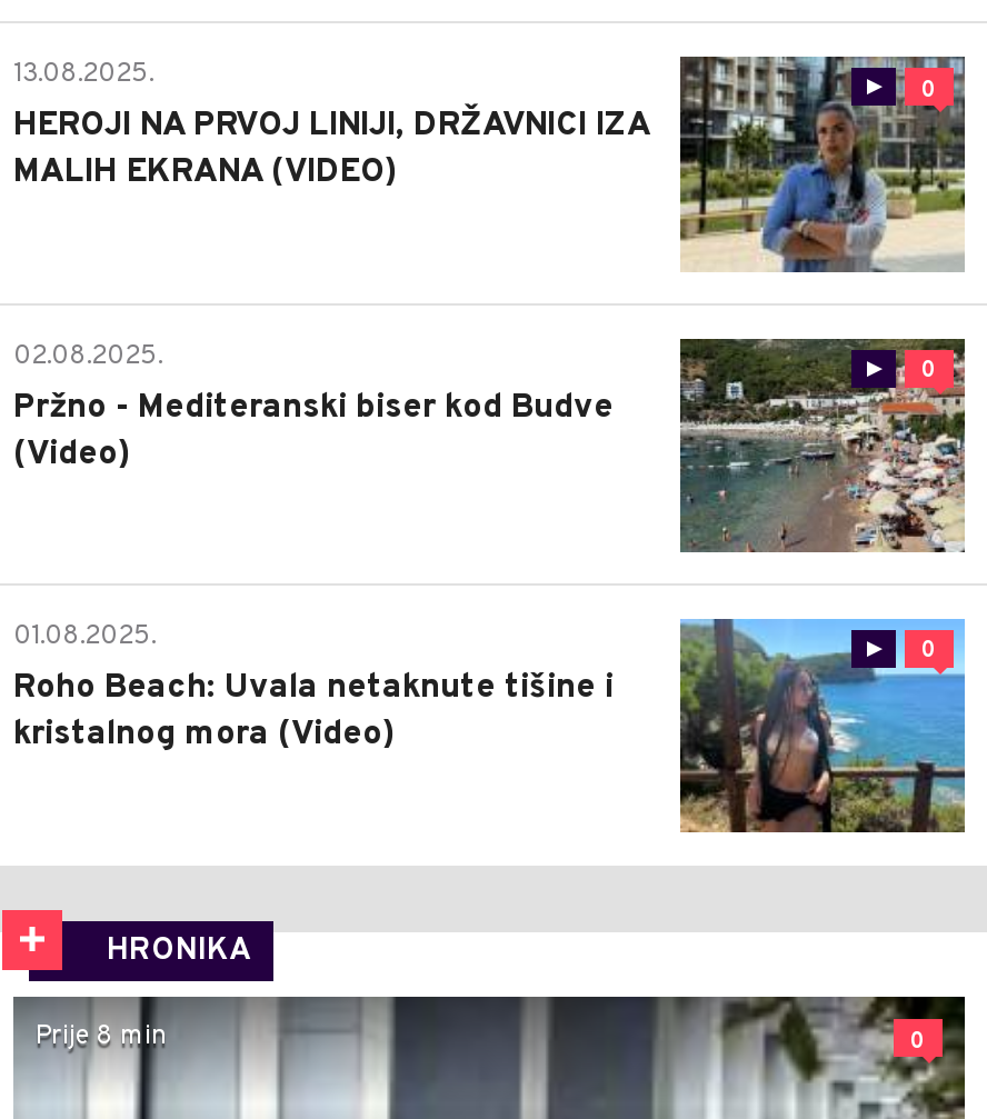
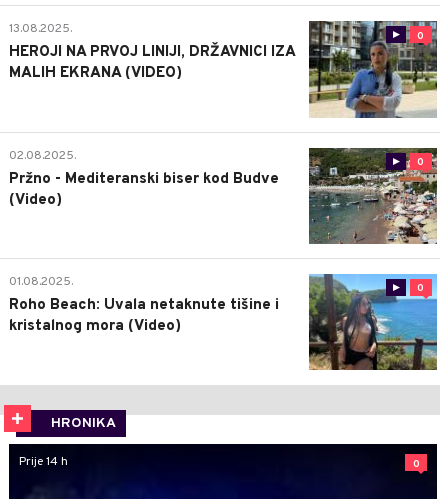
[36,1019,167,1055] Prije 8 min -> [19,454,68,470] Prije 14 h

